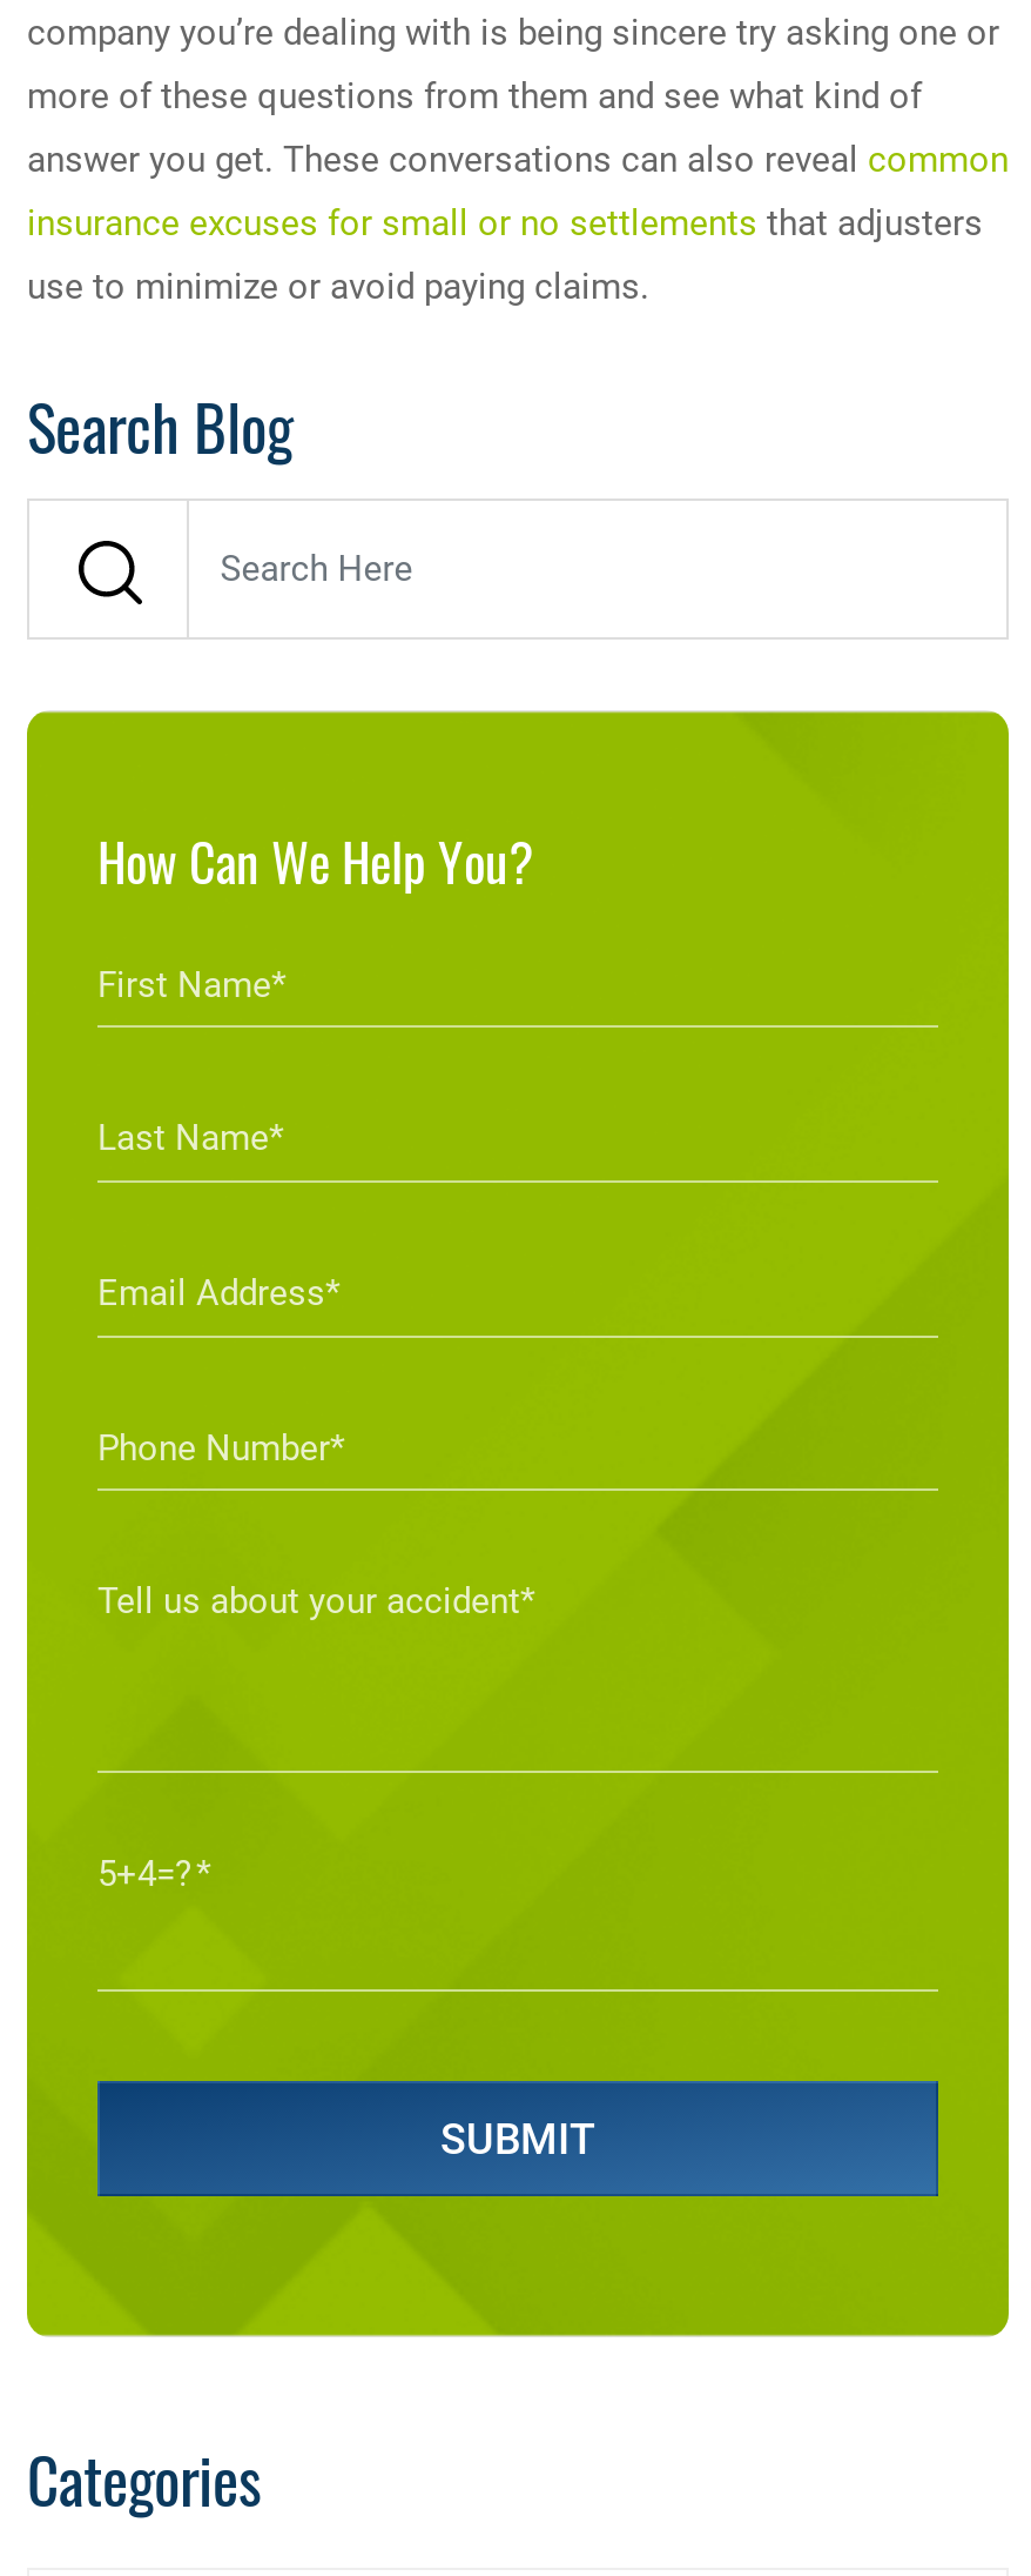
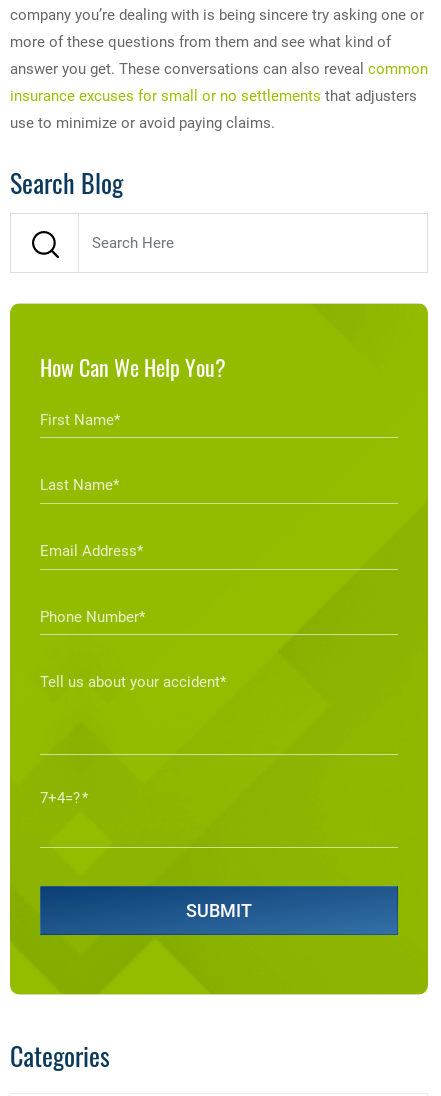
[97,1853,191,1896] 5+4=? -> [40,789,80,807] 7+4=?

